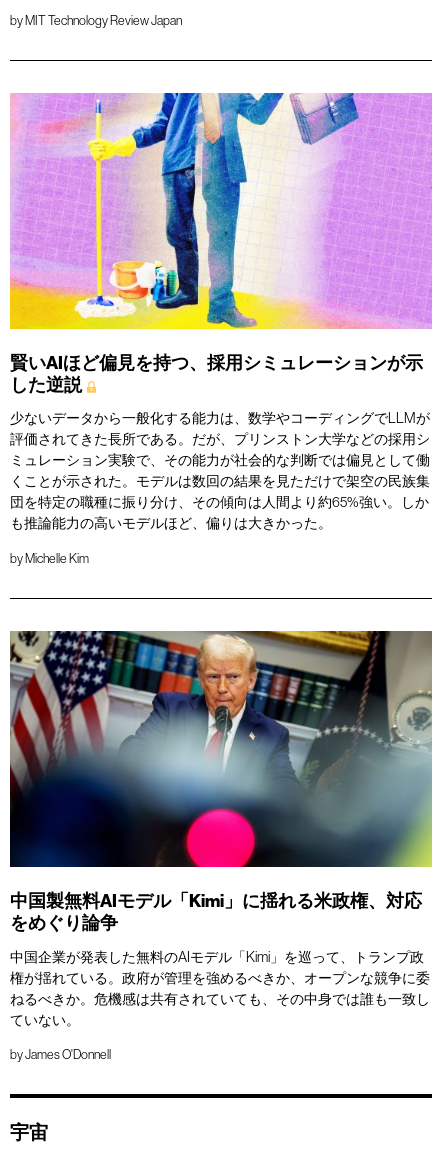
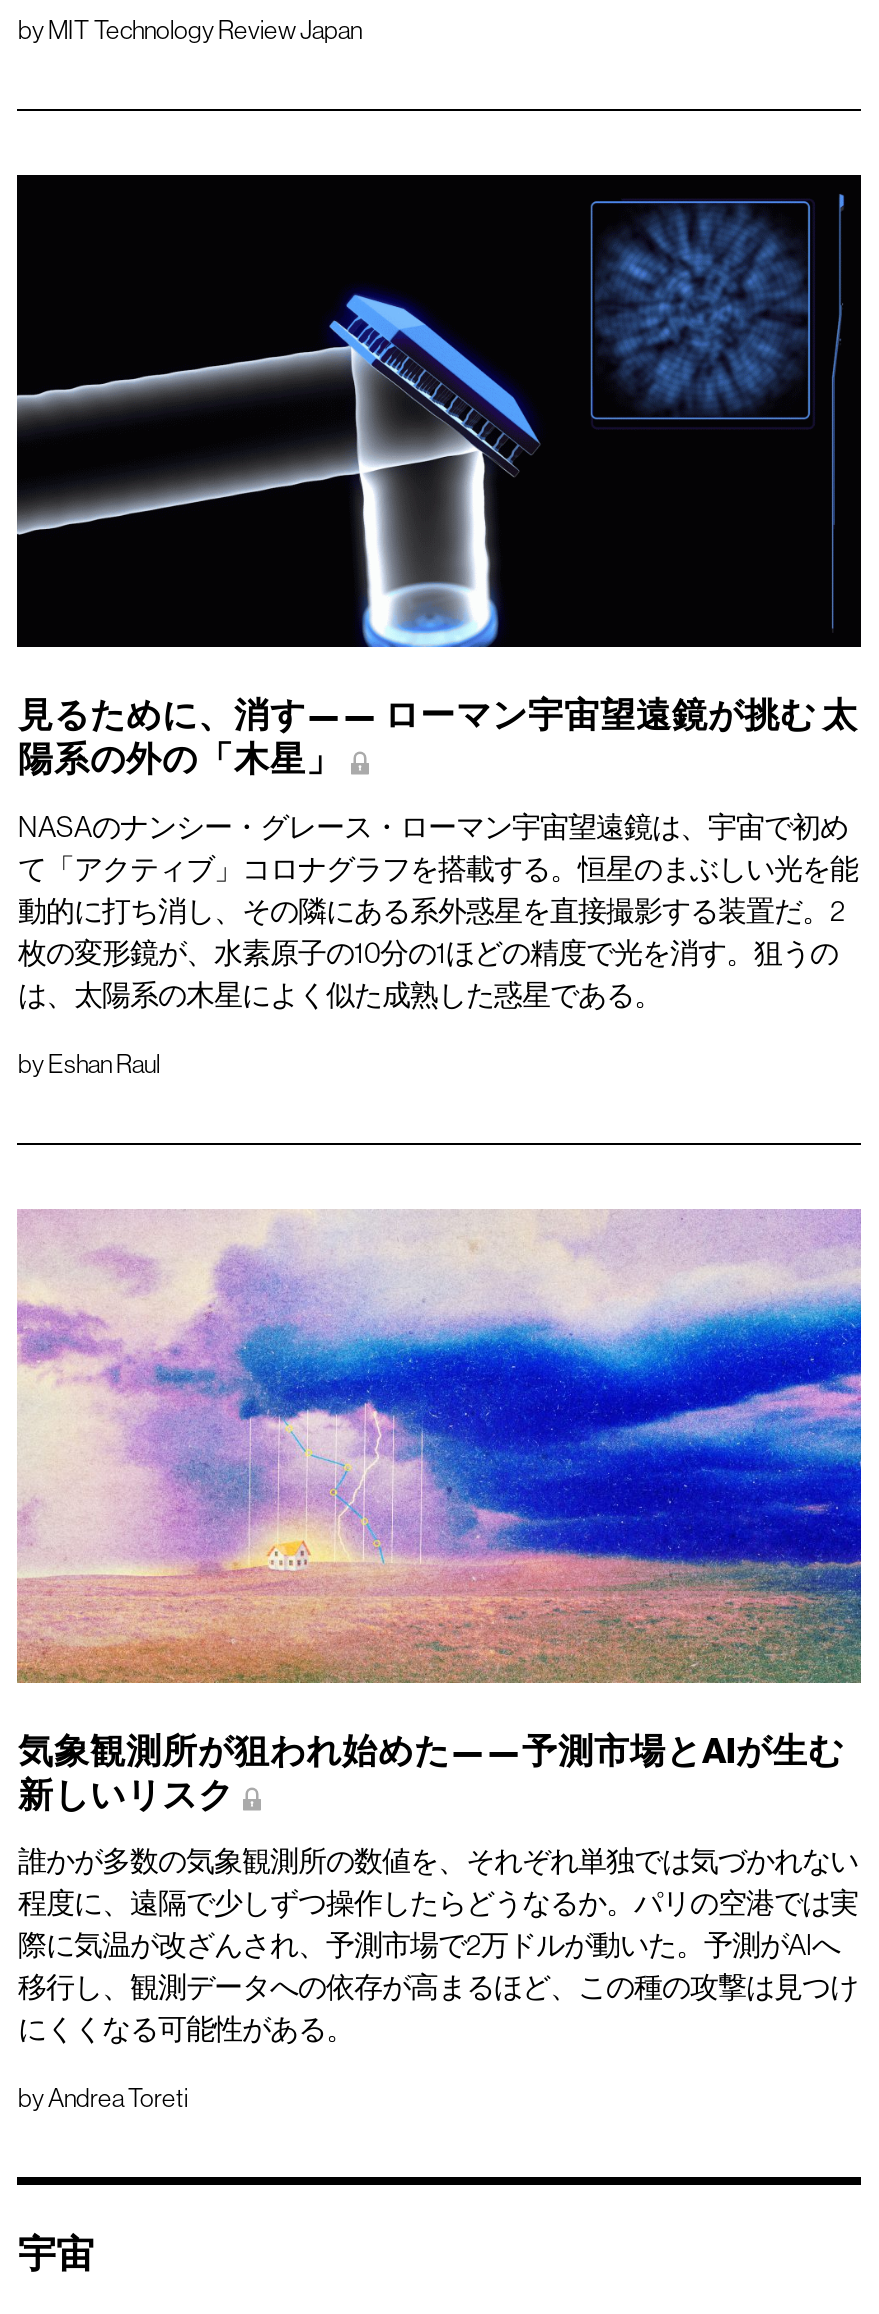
[9,92,432,396] [image] | 賢いAIほど偏見を持つ、採用シミュレーションが示 | した逆説 -> [15,173,863,782] [image] | 見るために、消す——ローマン宇宙望遠鏡が挑む太 | 陽系の外の「木星」
[10,410,430,531] 少ないデータから一般化する能力は、数学やコーディングでLLMが | 評価されてきた長所である。だが、プリンストン大学などの採用シ | ミュレーション実験で、その能力が社会的な判断では偏見として働 | くことが示された。モデルは数回の結果を見ただけで架空の民族集 | 団を特定の職種に振り分け、その傾向は人間より約65%強い。しか | も推論能力の高いモデルほど、偏りは大きかった。 -> [18,811,858,1011] NASAのナンシー・グレース・ローマン宇宙望遠鏡は、宇宙で初め | て「アクティブ」コロナグラフを搭載する。恒星のまぶしい光を能 | 動的に打ち消し、その隣にある系外惑星を直接撮影する装置だ。2 | 枚の変形鏡が、水素原子の10分の1ほどの精度で光を消す。狙うの | は、太陽系の木星によく似た成熟した惑星である。
[10,551,89,566] byMichelle Kim -> [18,1049,160,1079] byEshan Raul
[9,611,433,934] [image] | 中国製無料AIモデル「Kimi」に揺れる米政権、対応 | をめぐり論争 -> [15,1209,863,1817] [image] | 気象観測所が狙われ始めた——予測市場とAIが生む | 新しいリスク
[10,949,430,1028] 中国企業が発表した無料のAIモデル「Kimi」を巡って、トランプ政 | 権が揺れている。政府が管理を強めるべきか、オープンな競争に委 | ねるべきか。危機感は共有されていても、その中身では誰も一致し | ていない。 -> [18,1845,858,2045] 誰かが多数の気象観測所の数値を、それぞれ単独では気づかれない | 程度に、遠隔で少しずつ操作したらどうなるか。パリの空港では実 | 際に気温が改ざんされ、予測市場で2万ドルが動いた。予測がAIへ | 移行し、観測データへの依存が高まるほど、この種の攻撃は見つけ | にくくなる可能性がある。
[10,1047,111,1062] byJames O'Donnell -> [18,2084,188,2114] byAndrea Toreti

